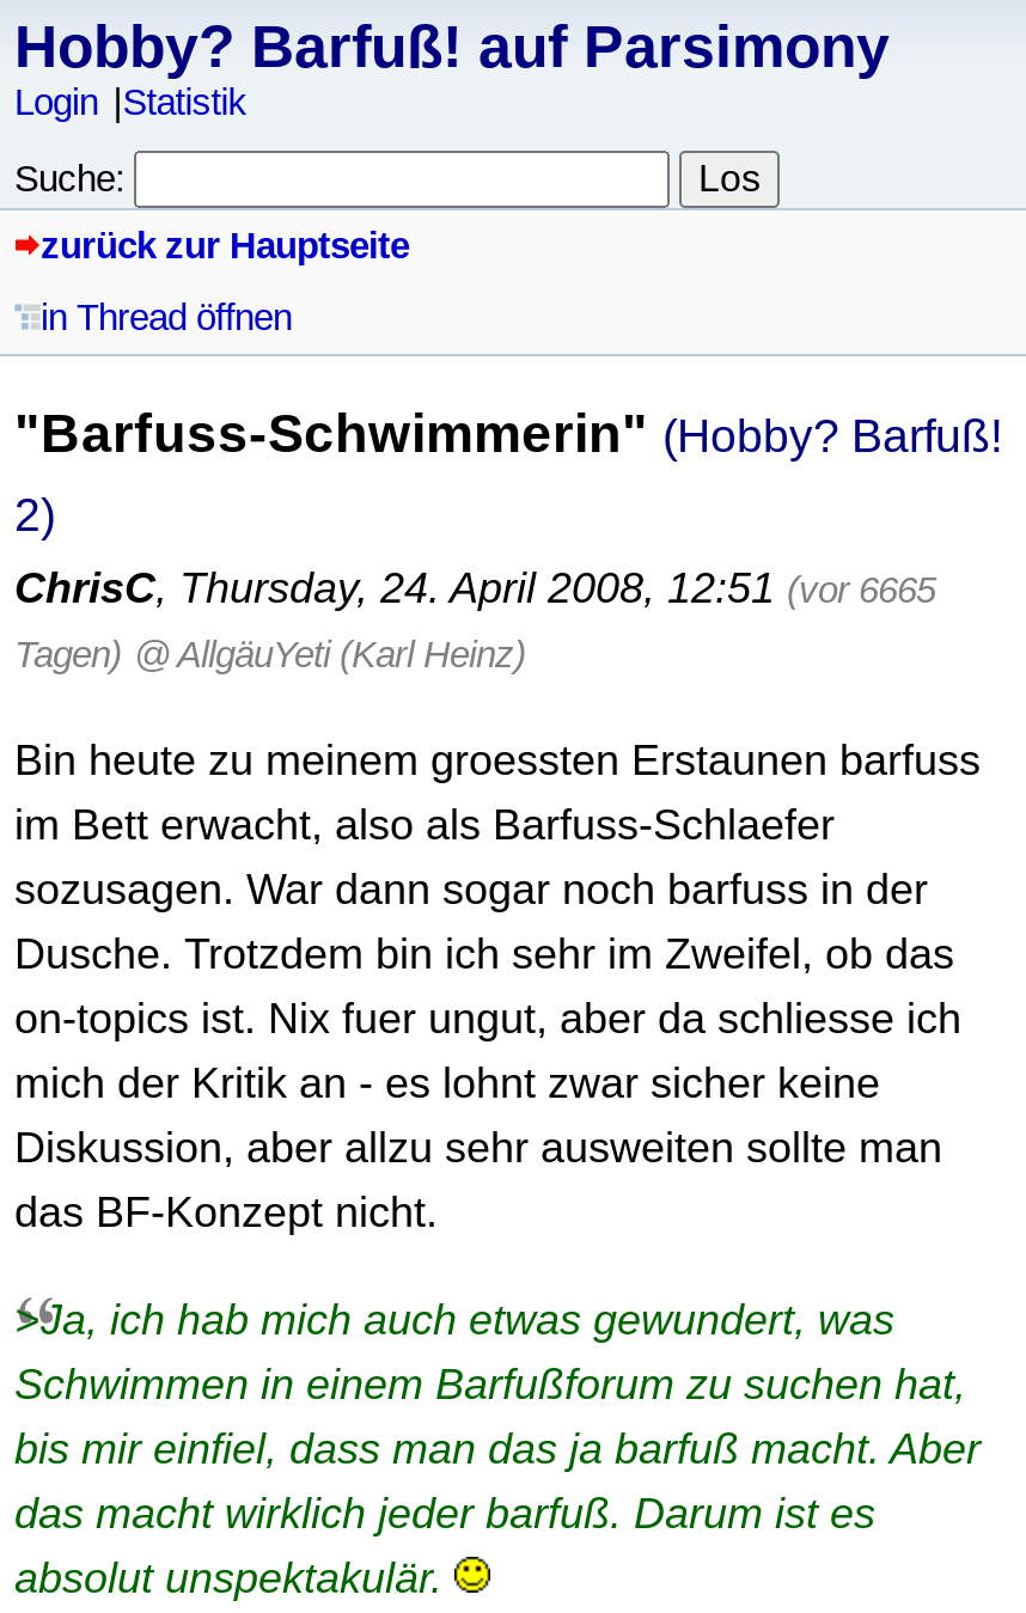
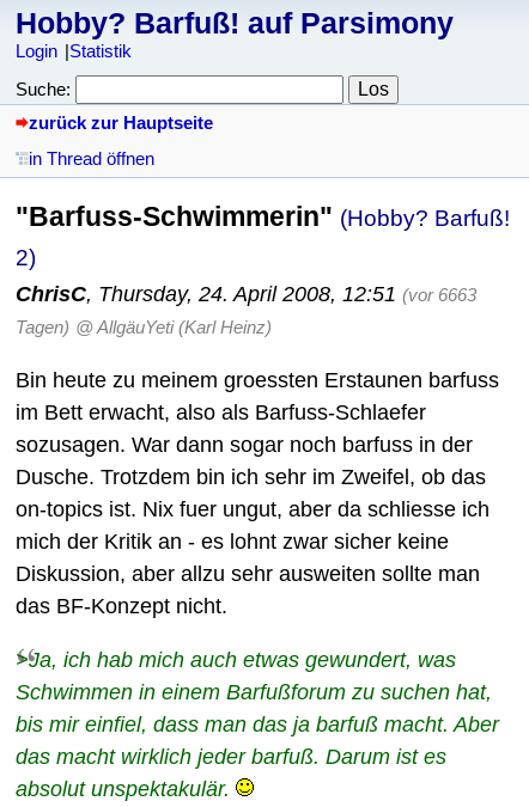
[14,565,935,613] ChrisC, Thursday, 24. April 2008, 12:51 (vor 6665 -> [16,282,476,306] ChrisC, Thursday, 24. April 2008, 12:51 (vor 6663

